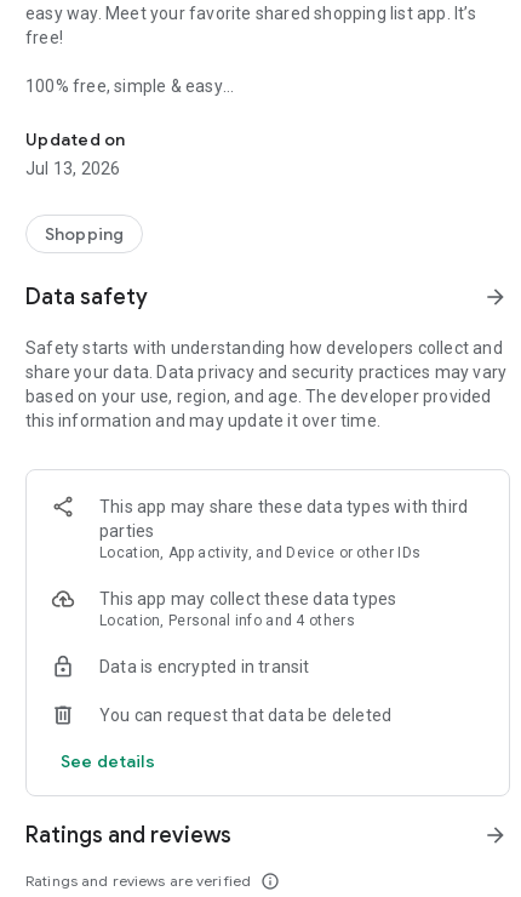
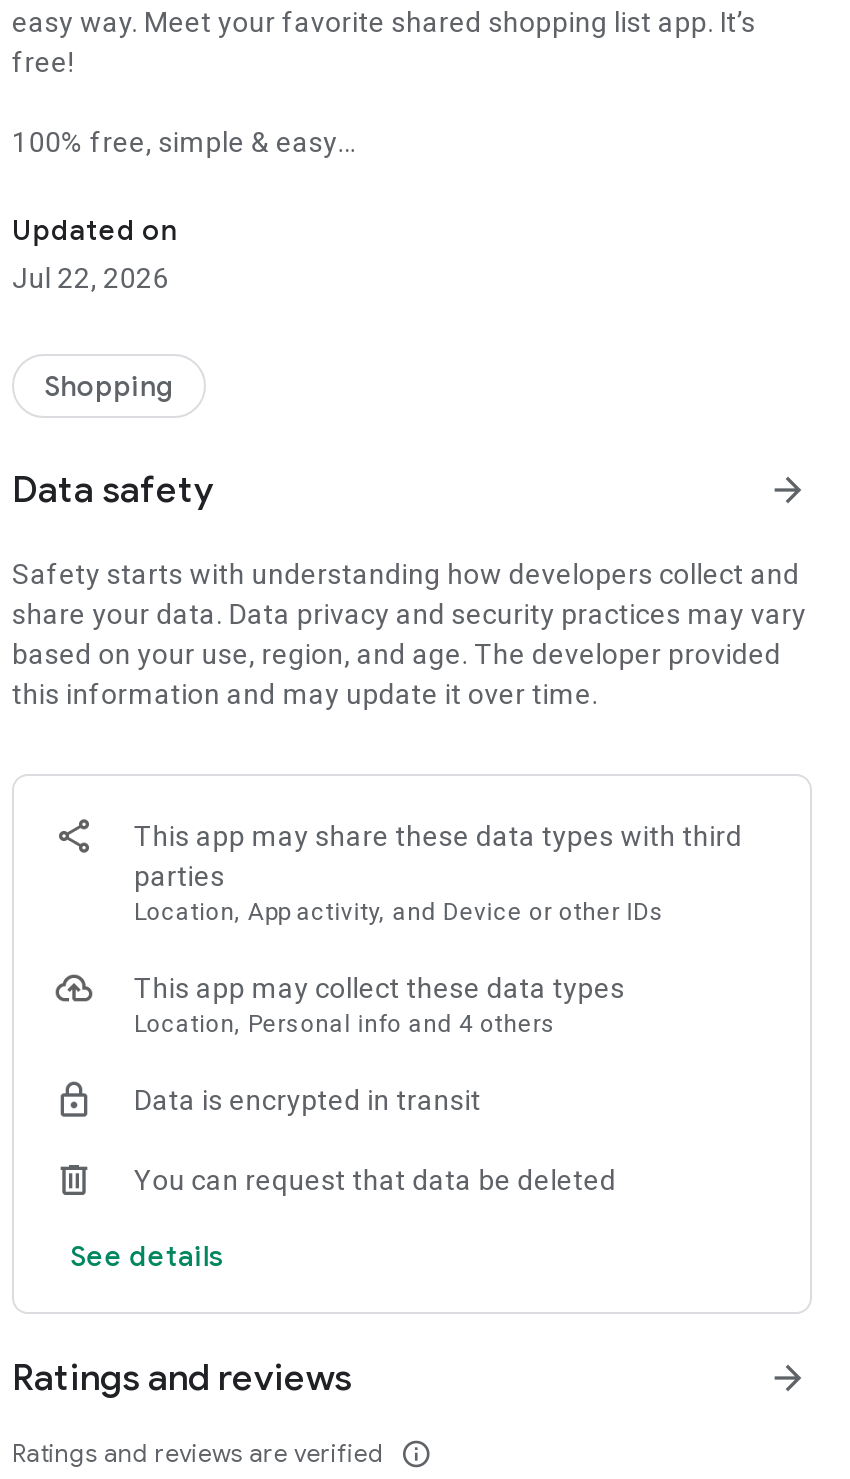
[25,159,120,178] Jul 13, 2026 -> [12,262,169,294] Jul 22, 2026

